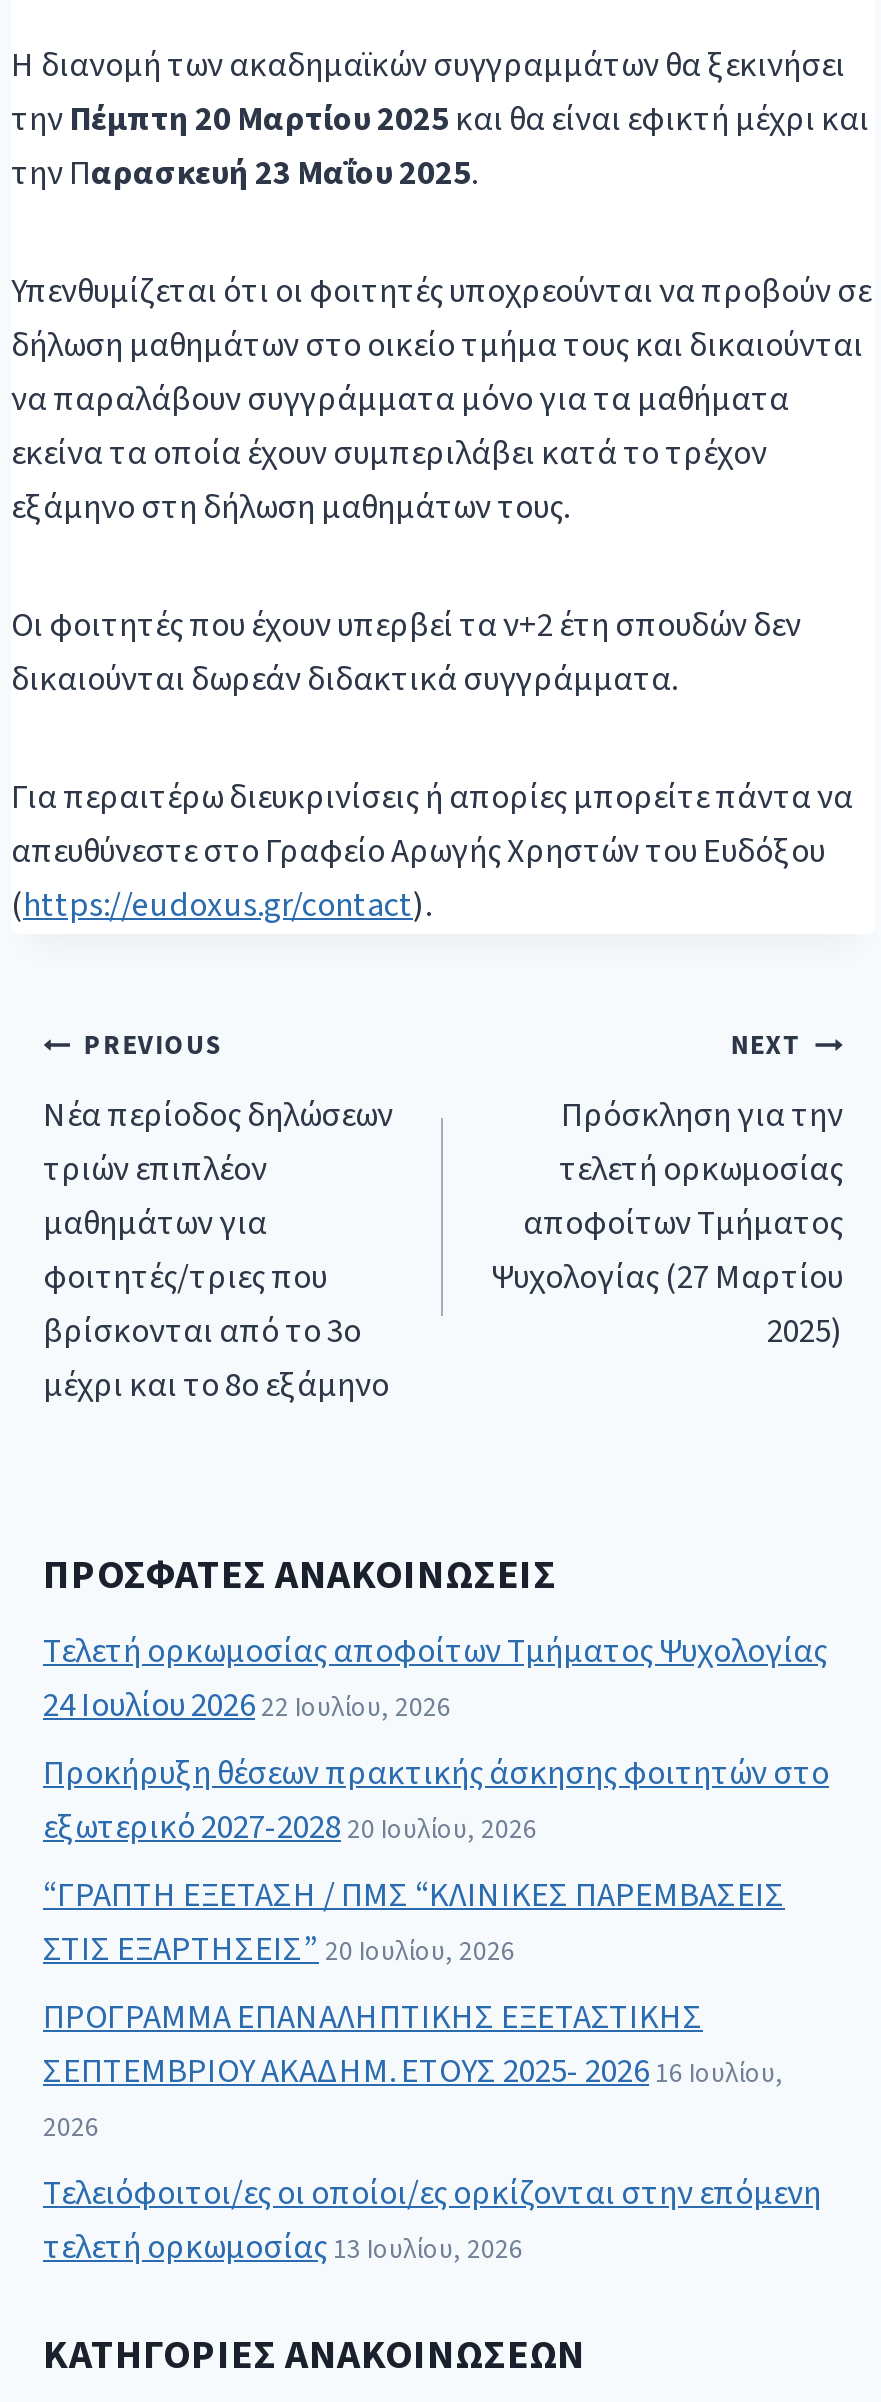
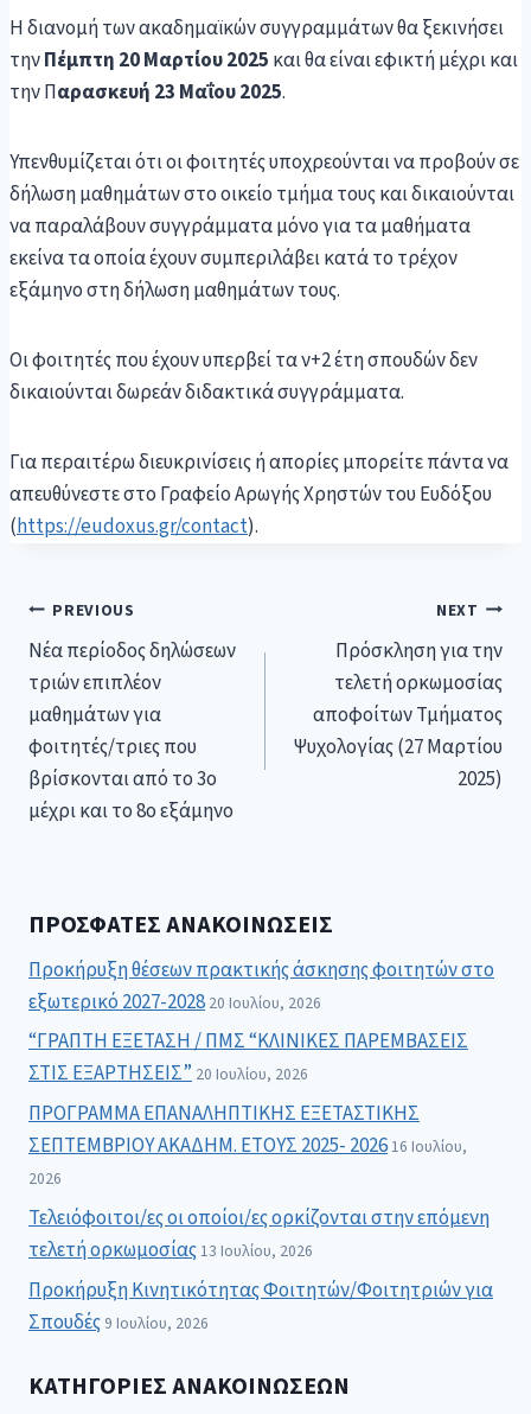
[43,1629,827,1731] Τελετή ορκωμοσίας αποφοίτων Τμήματος Ψυχολογίας | 24 Ιουλίου 2026 22 Ιουλίου, 2026 -> none
moved [43,1751,829,2271] -> [28,956,494,1264]: Προκήρυξη θέσεων πρακτικής άσκησης φοιτητών στο | εξωτερικό 2027-2028 20 Ιουλίου, 2026 | “ΓΡΑΠΤΗ ΕΞΕΤΑΣΗ / ΠΜΣ “ΚΛΙΝΙΚΕΣ ΠΑΡΕΜΒΑΣΕΙΣ | ... | Τελειόφοιτοι/ες οι οποίοι/ες ορκίζονται στην επόμενη | τελετή ορκωμοσίας 13 Ιουλίου, 2026
none -> [28,1276,493,1337] Προκήρυξη Κινητικότητας Φοιτητών/Φοιτητριών για | Σπουδές 9 Ιουλίου, 2026

